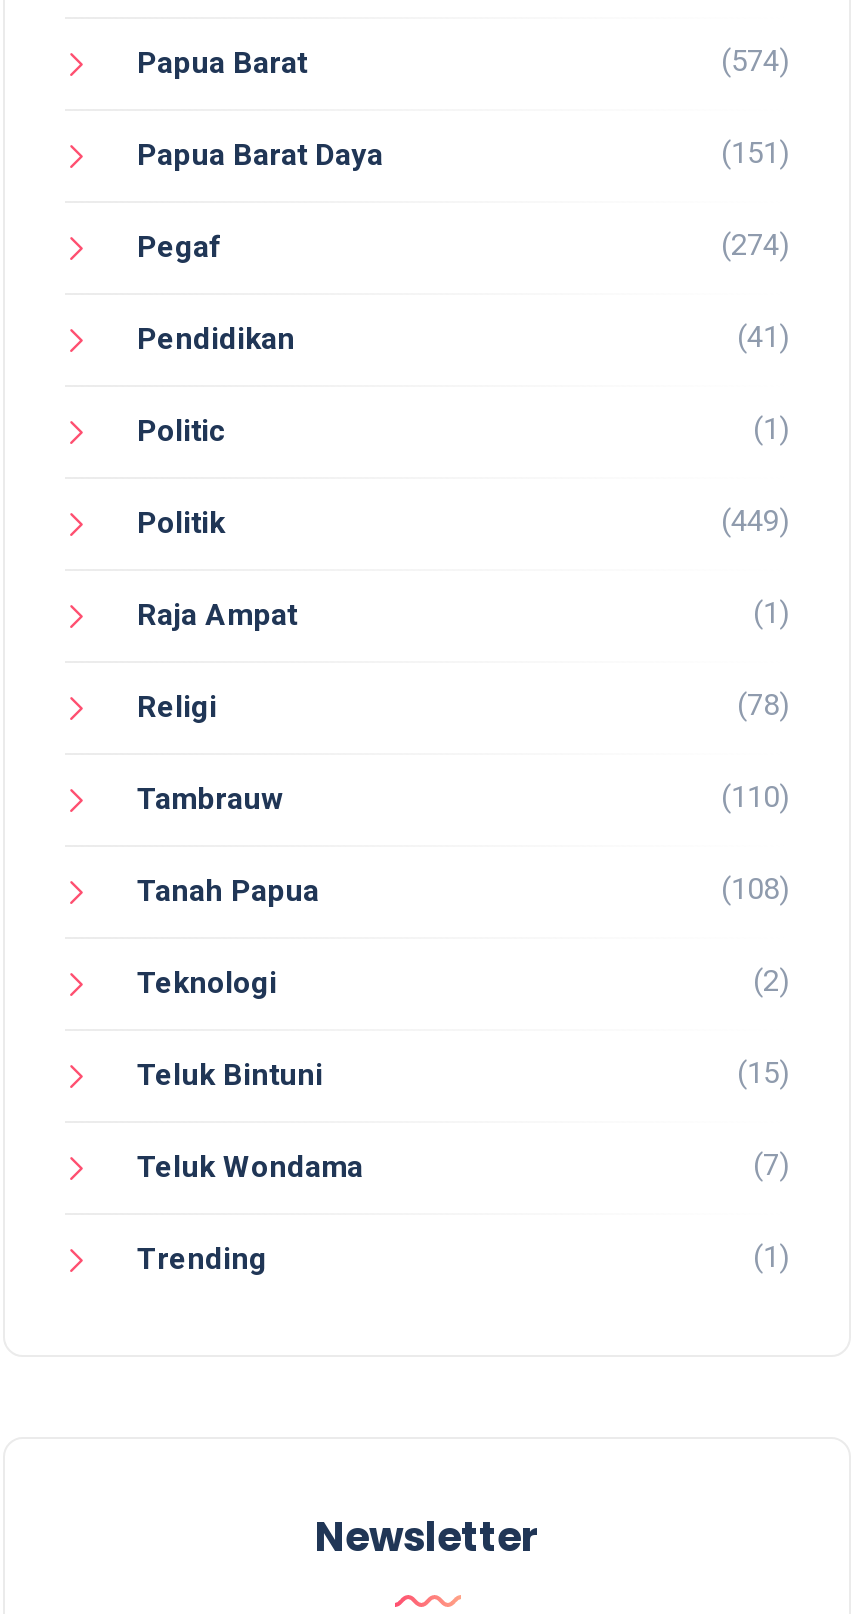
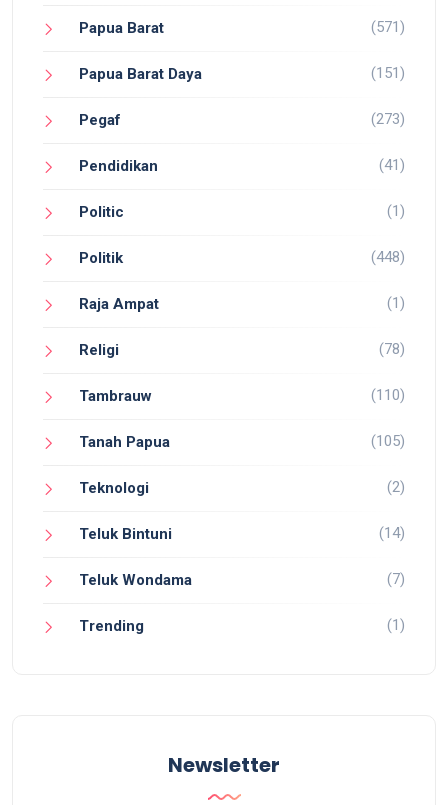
[721,42,789,78] (574) -> [371,18,405,36] (571)
[721,226,789,262] (274) -> [371,110,405,128] (273)
[721,502,789,538] (449) -> [371,248,405,266] (448)
[721,870,789,906] (108) -> [371,432,405,450] (105)
[737,1054,789,1090] (15) -> [379,524,405,542] (14)

